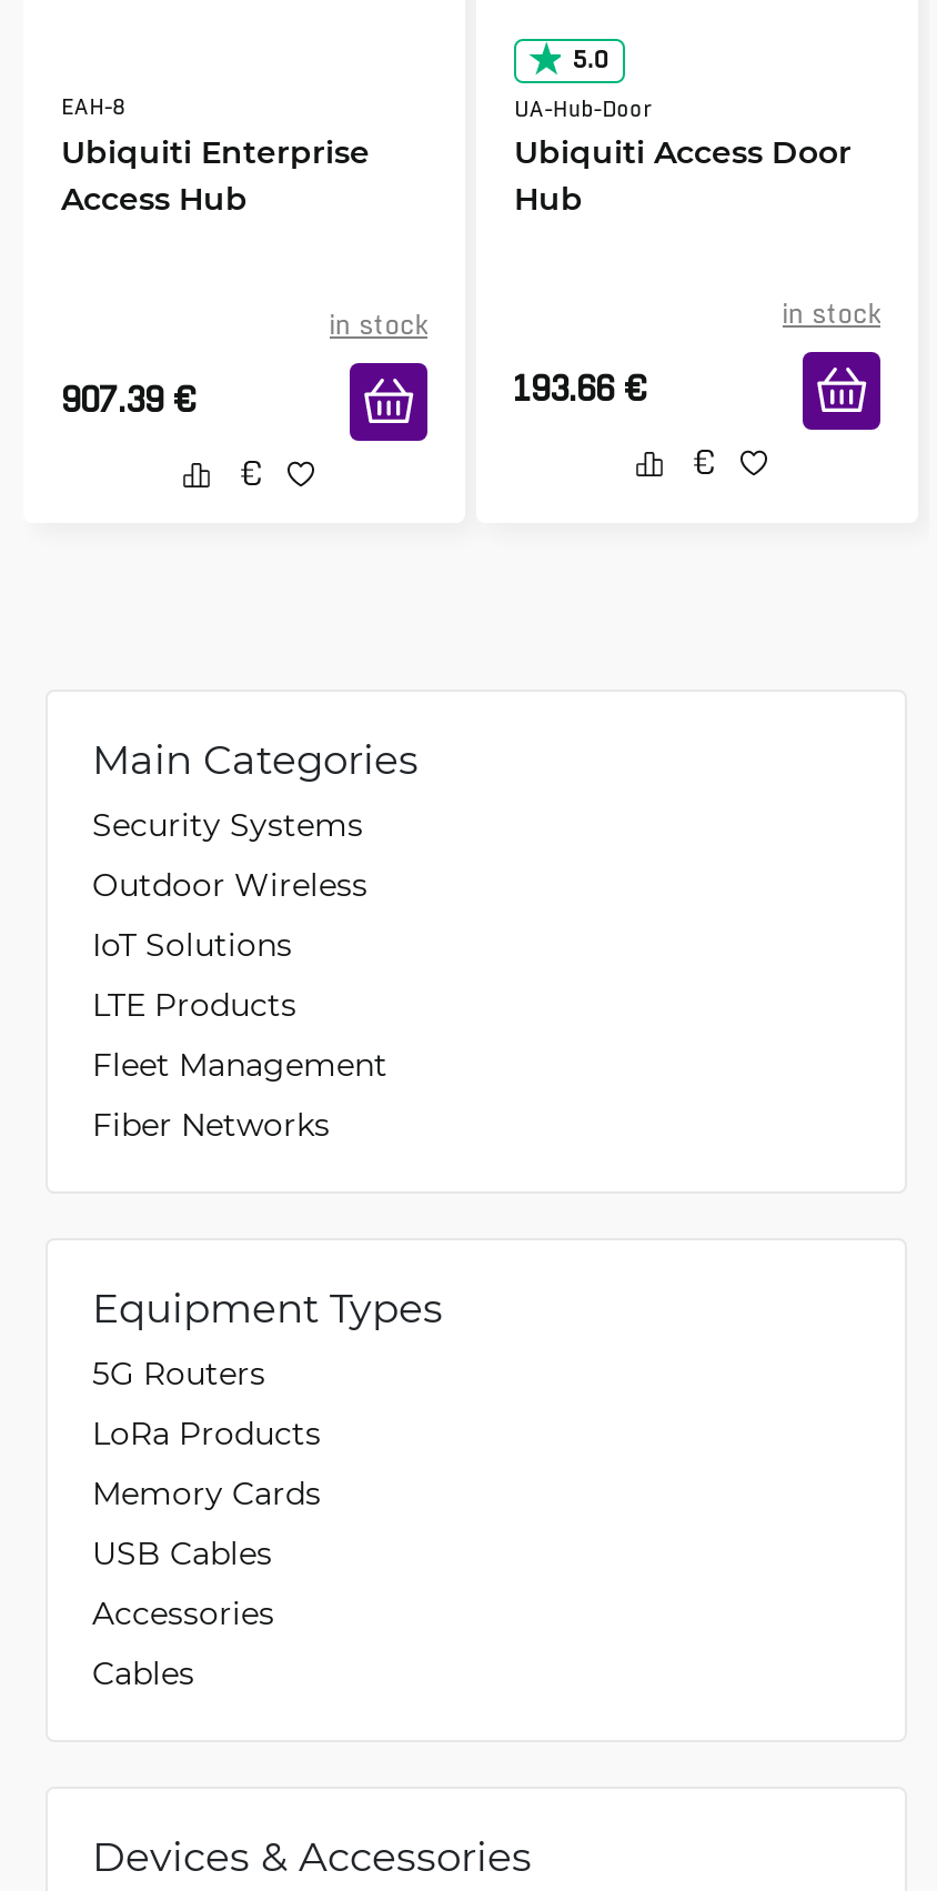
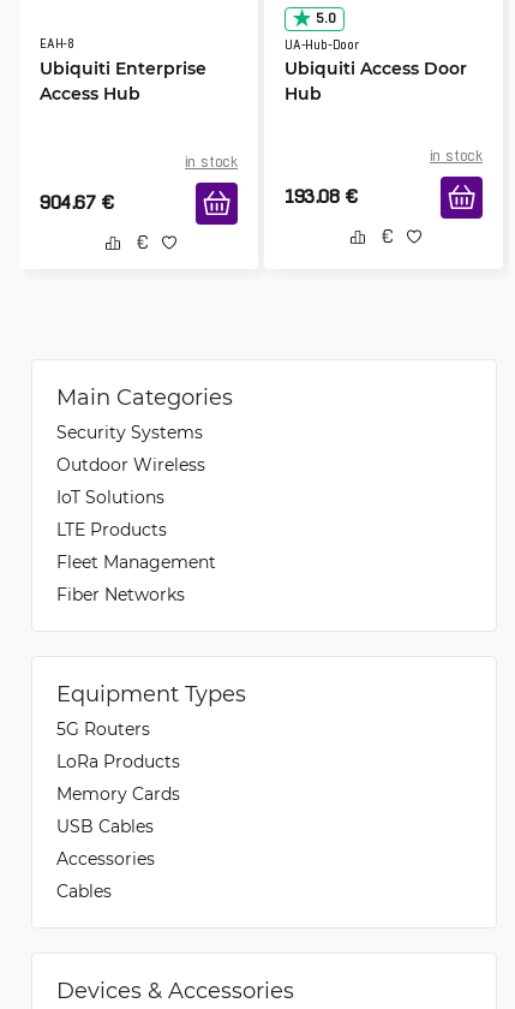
[61,379,197,422] 907.39 € -> [40,191,113,214] 904.67 €
[514,368,647,410] 193.66 € -> [285,185,357,208] 193.08 €

